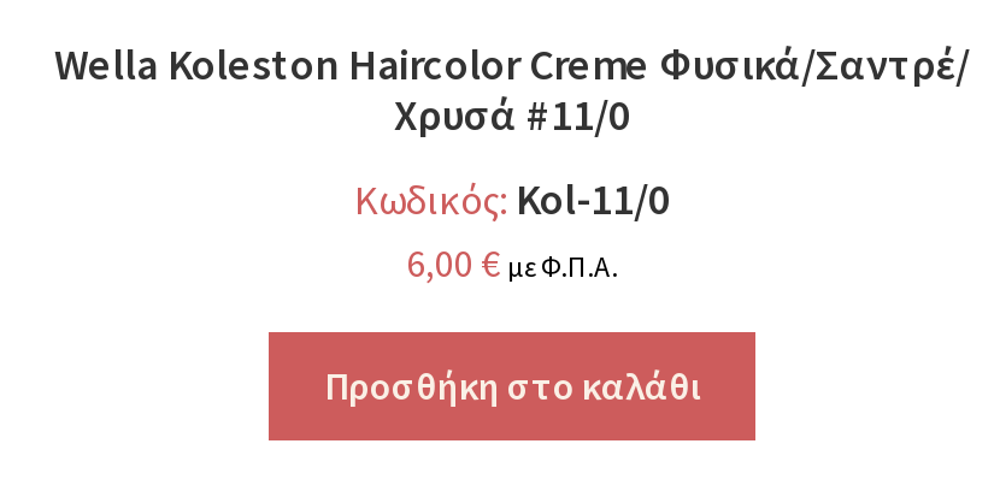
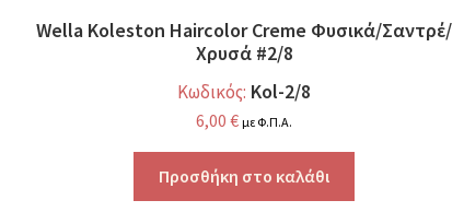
[394,88,630,143] Χρυσά #11/0 -> [195,41,293,66] Χρυσά #2/8
[354,171,670,227] Κωδικός: Kol-11/0 -> [177,79,311,104] Κωδικός: Kol-2/8

